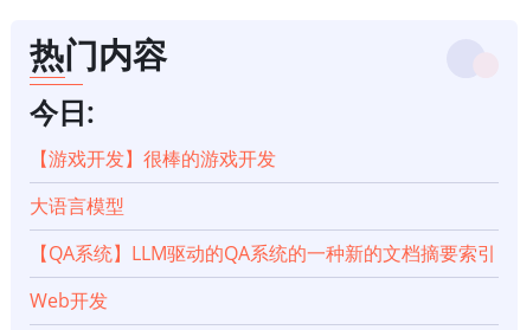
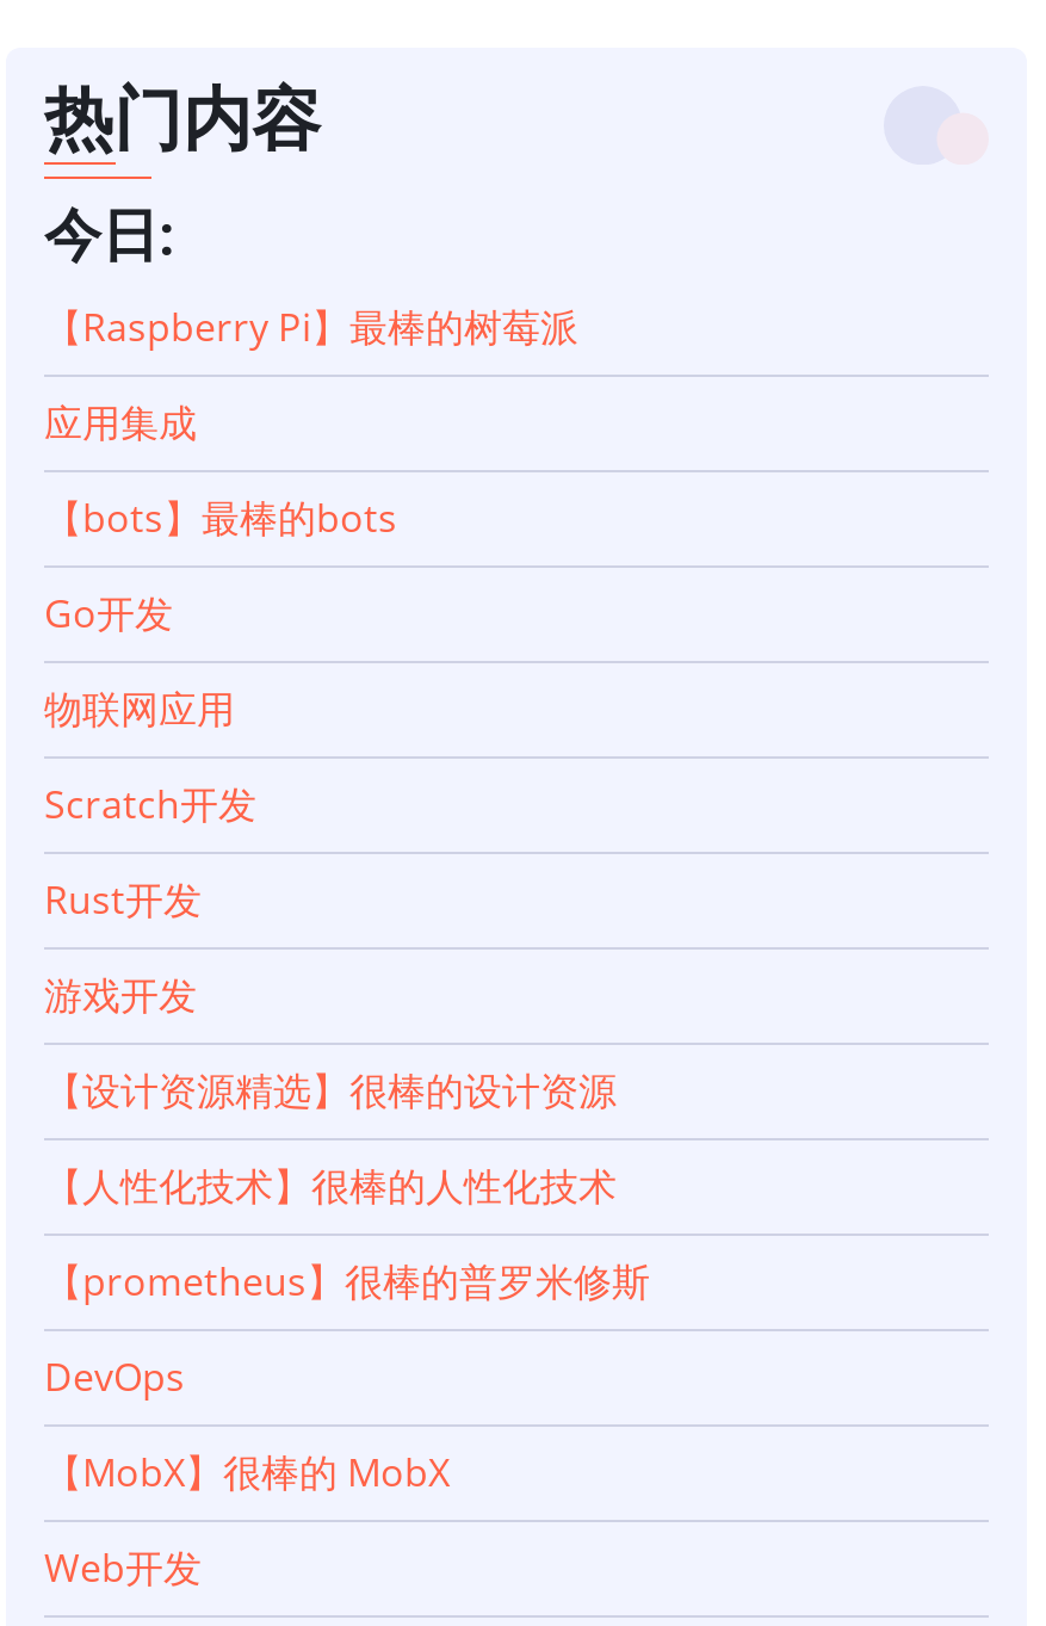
[30,146,496,267] 【游戏开发】很棒的游戏开发 | 大语言模型 | 【QA系统】LLM驱动的QA系统的一种新的文档摘要索引 -> [44,302,650,1499] 【Raspberry Pi】最棒的树莓派 | 应用集成 | 【bots】最棒的bots | Go开发 | 物联网应用 | Scratch开发 | Rust开发 | 游戏开发 | 【设计资源精选】很棒的设计资源 | 【人性化技术】很棒的人性化技术 | 【prometheus】很棒的普罗米修斯 | DevOps | 【MobX】很棒的 MobX

